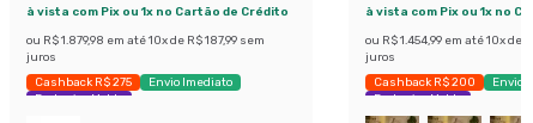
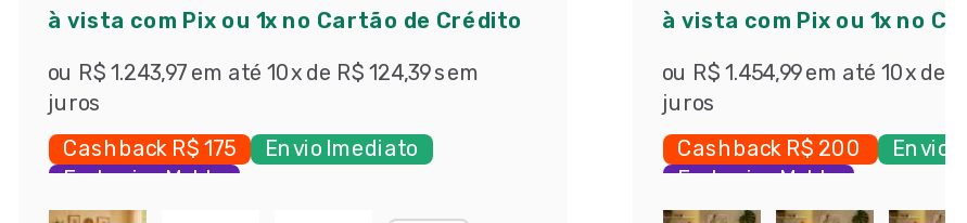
[26,33,264,47] ou R$ 1.879,98 em até 10 x de R$ 187,99 sem -> [48,61,480,84] ou R$ 1.243,97 em até 10 x de R$ 124,39 sem
[34,75,232,88] Cashback R$ 275 Envio Imediato -> [63,136,417,160] Cashback R$ 175 Envio Imediato

